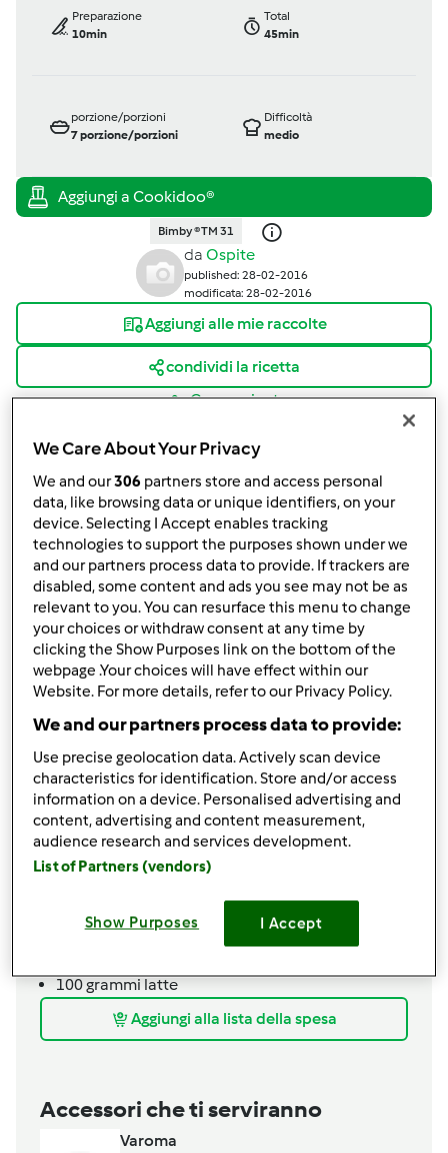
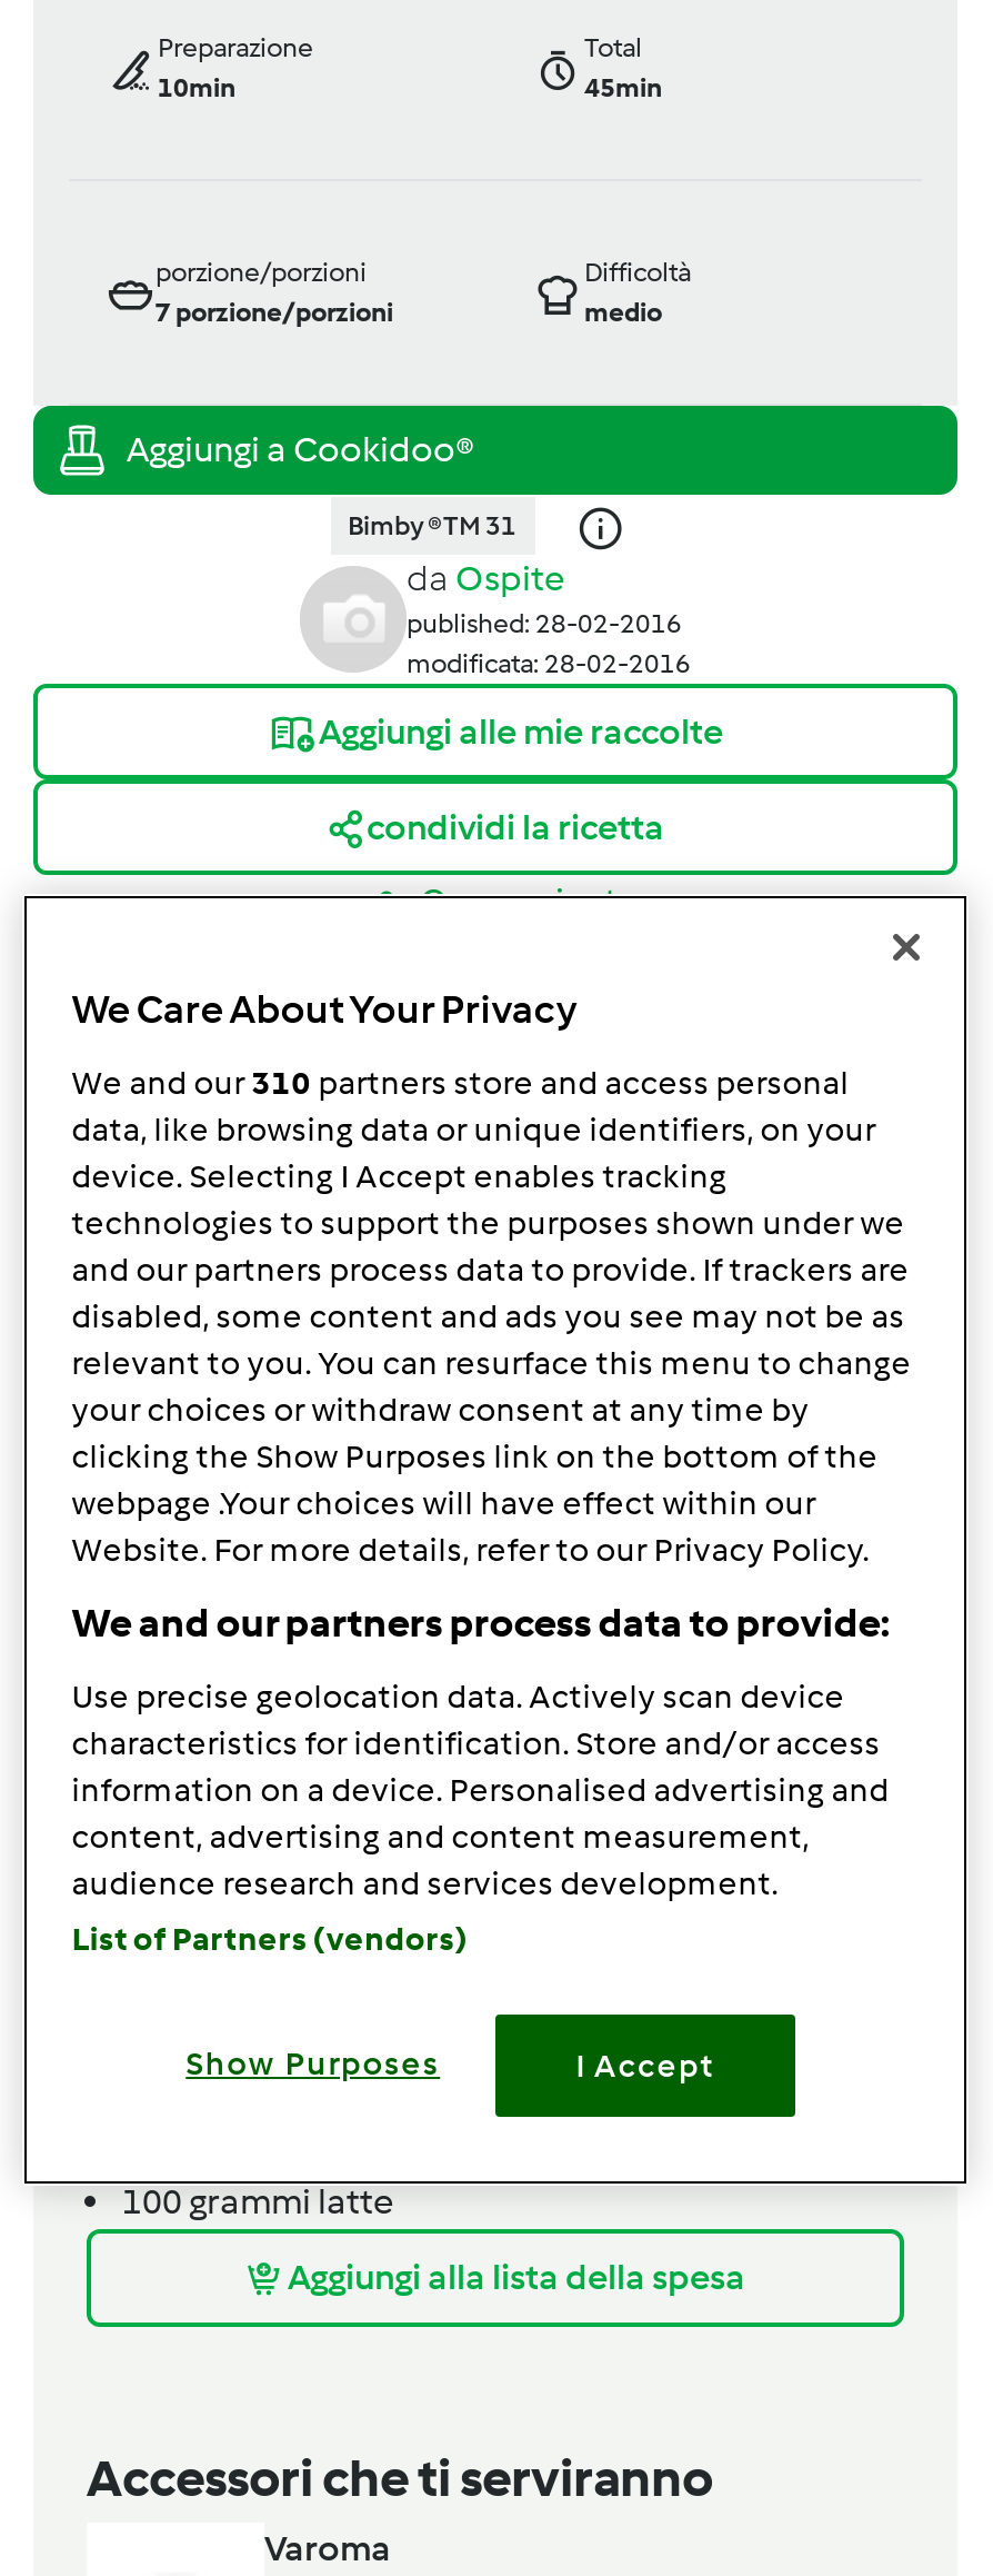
[33,472,383,490] We and our306 partners store and access personal -> [72,1062,849,1102] We and our310 partners store and access personal

